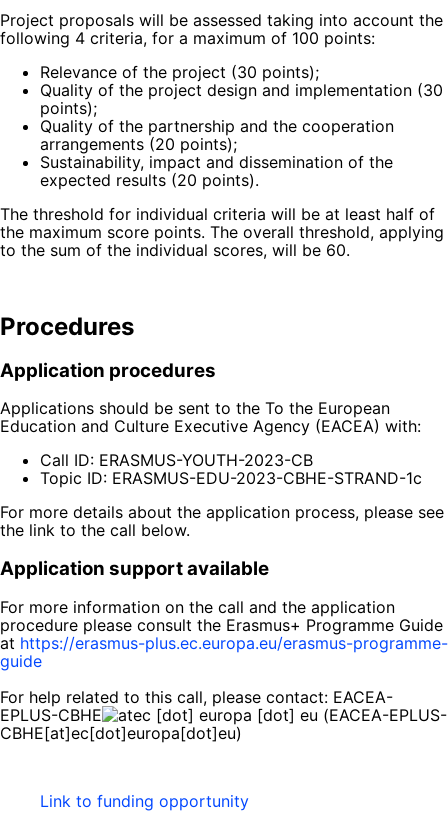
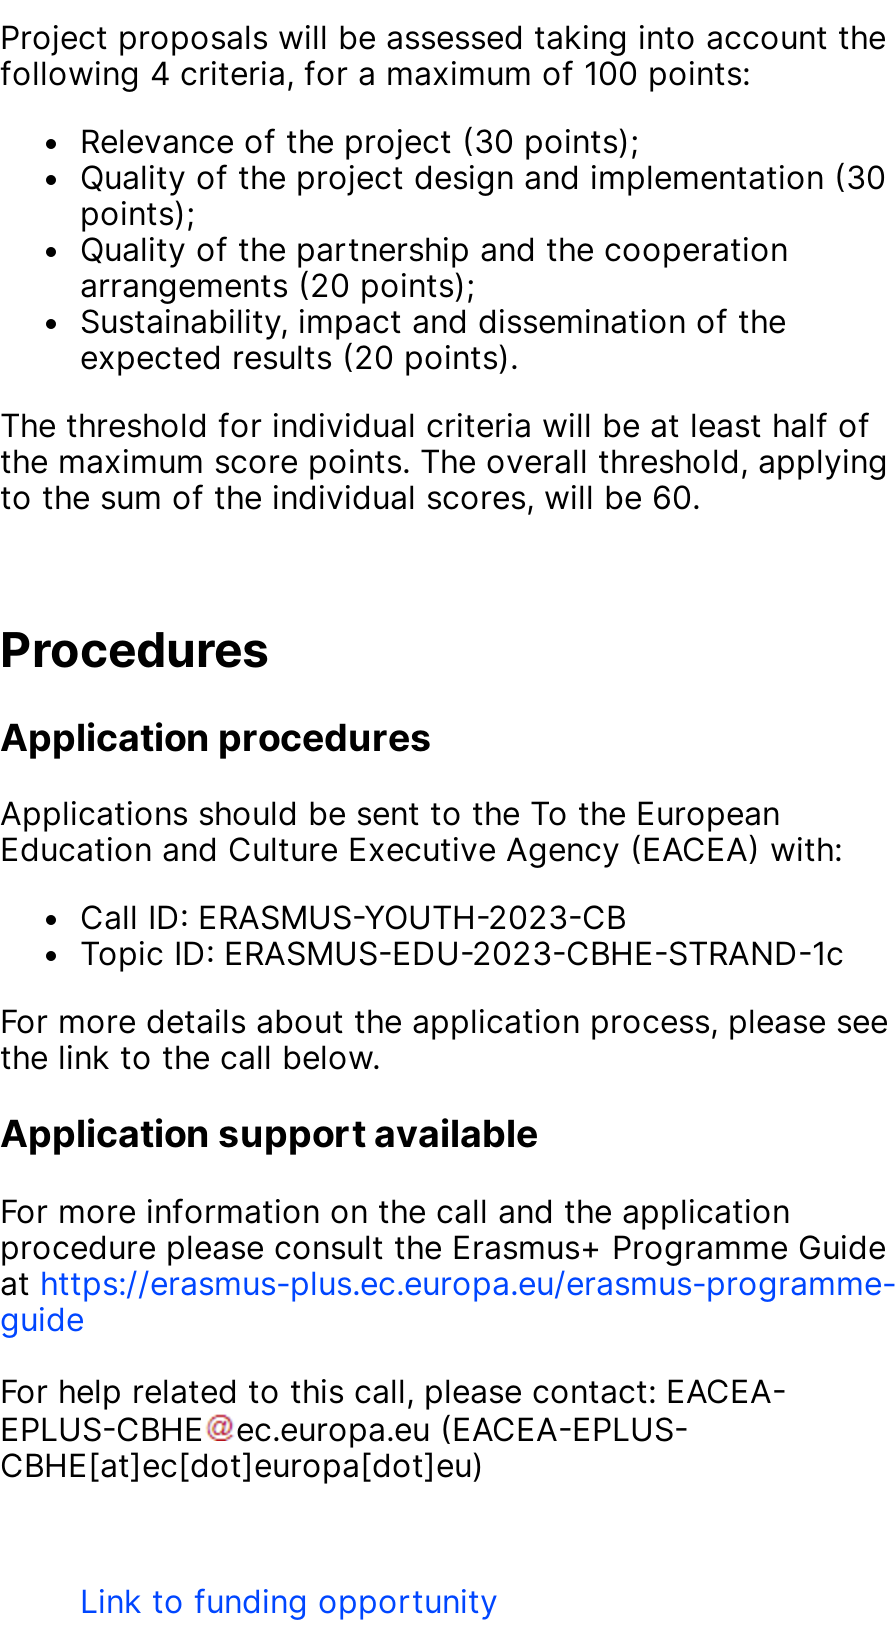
[133,705,447,725] ec [dot] europa [dot] eu (EACEA-EPLUS- -> [236,1409,688,1449] ec.europa.eu (EACEA-EPLUS-

